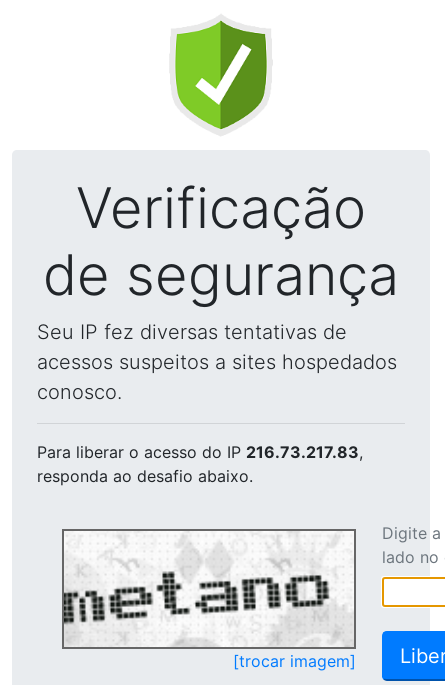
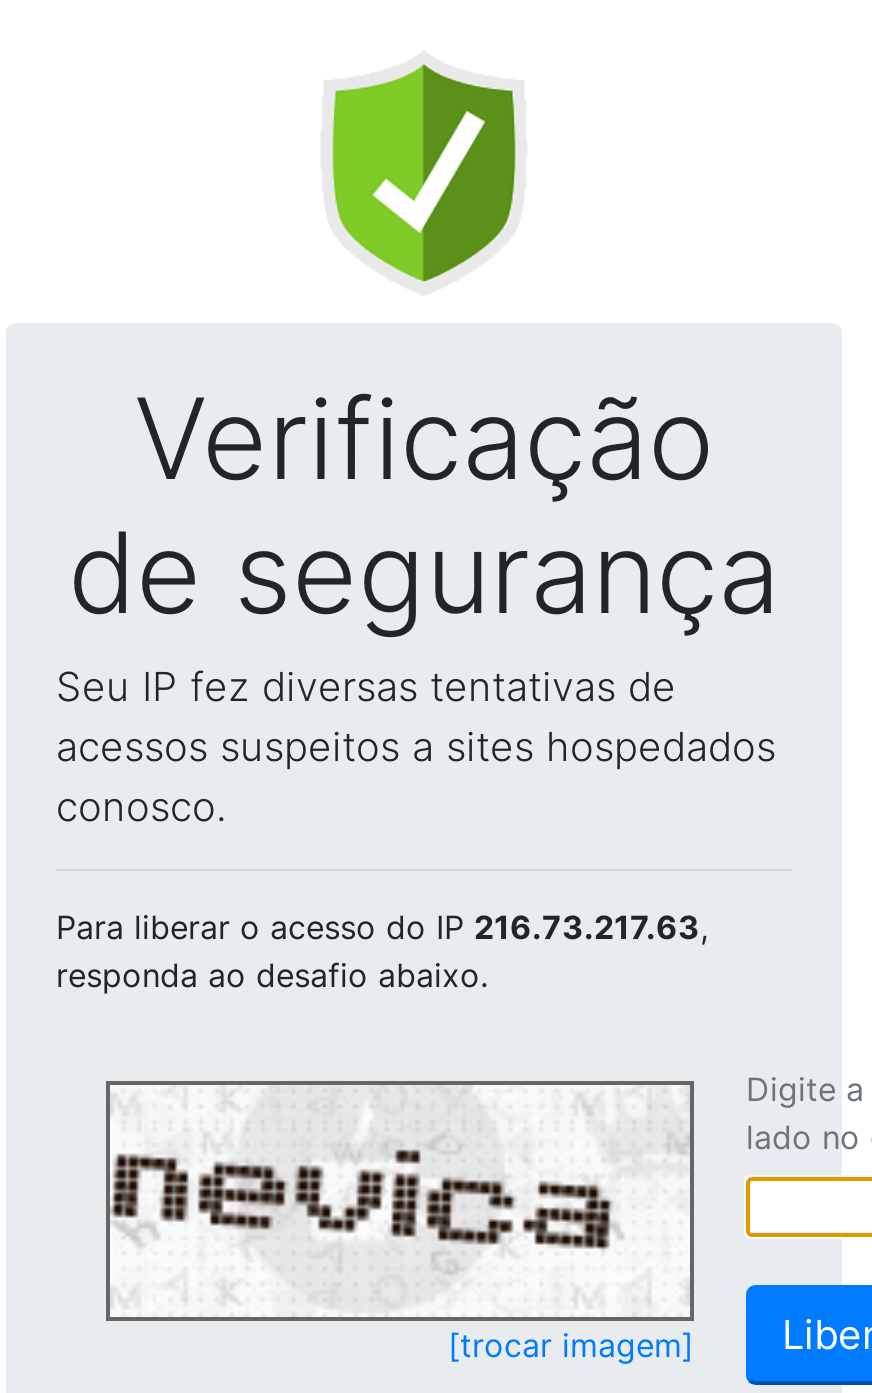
[37,442,363,462] Para liberar o acesso do IP 216.73.217.83, -> [56,907,708,947] Para liberar o acesso do IP 216.73.217.63,
[63,555,350,644] [image] -> [110,1131,684,1313] [image]

